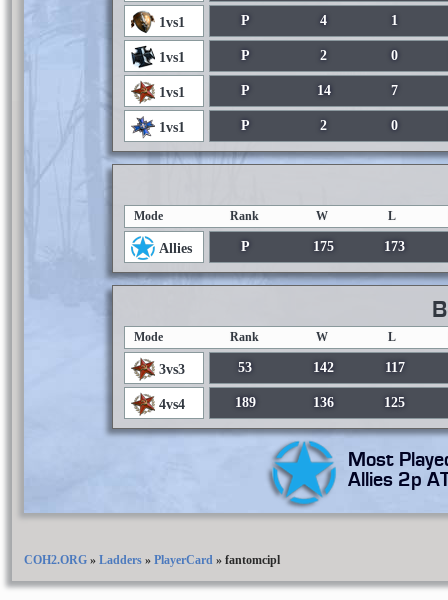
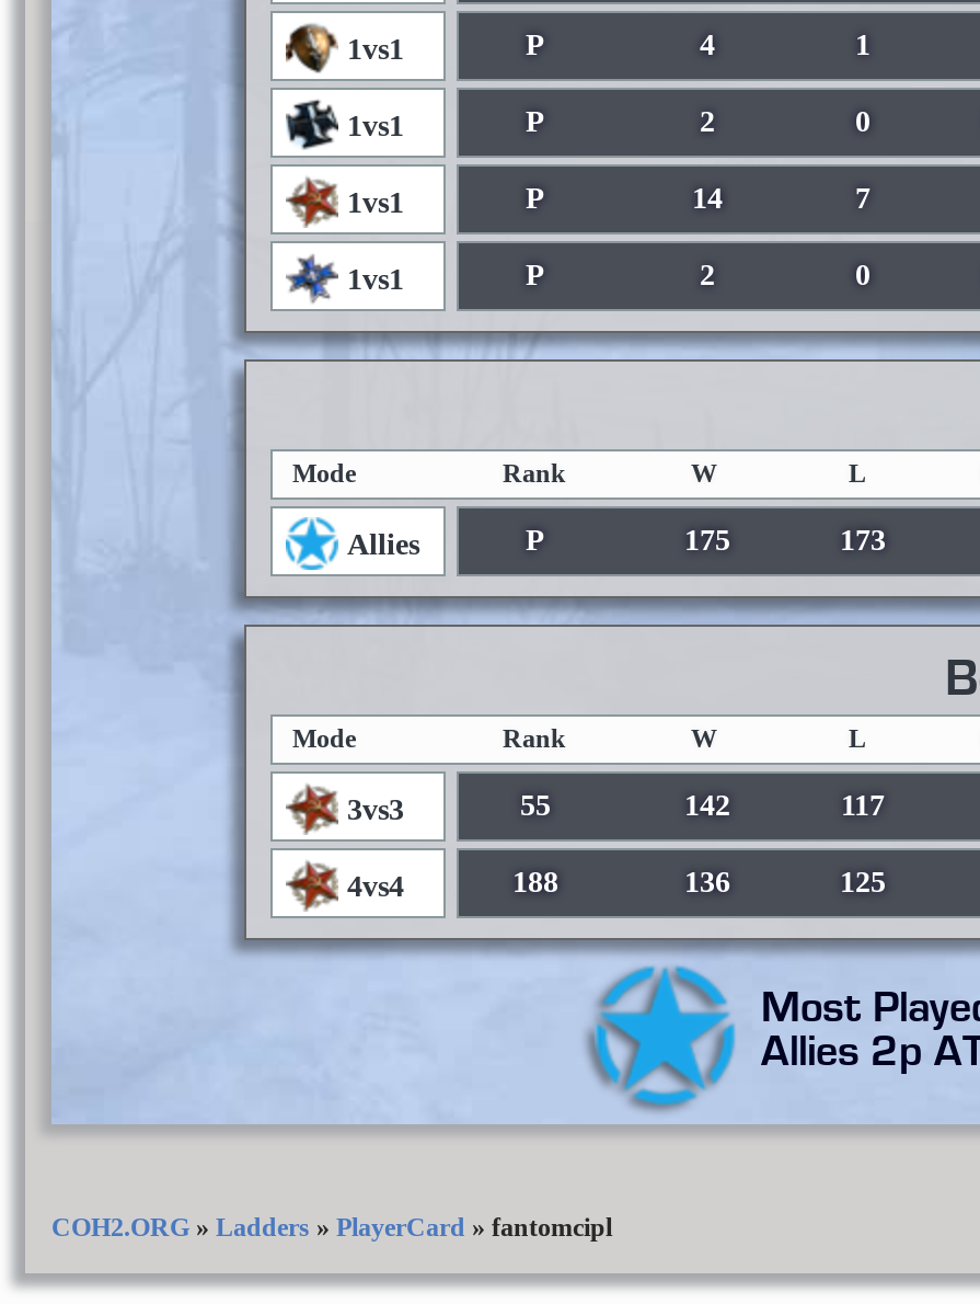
[238,360,252,375] 53 -> [520,789,551,822] 55
[234,395,255,410] 189 -> [512,866,558,899] 188

